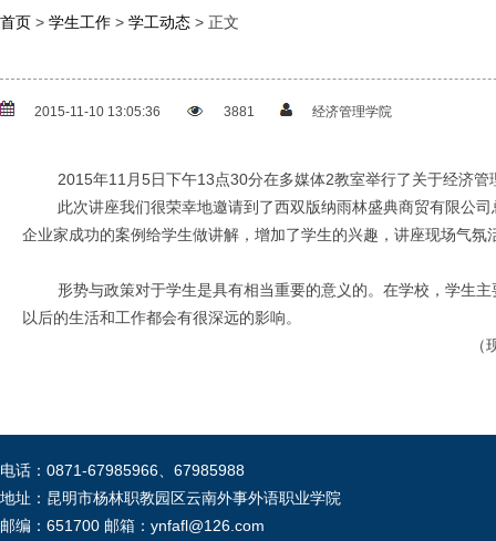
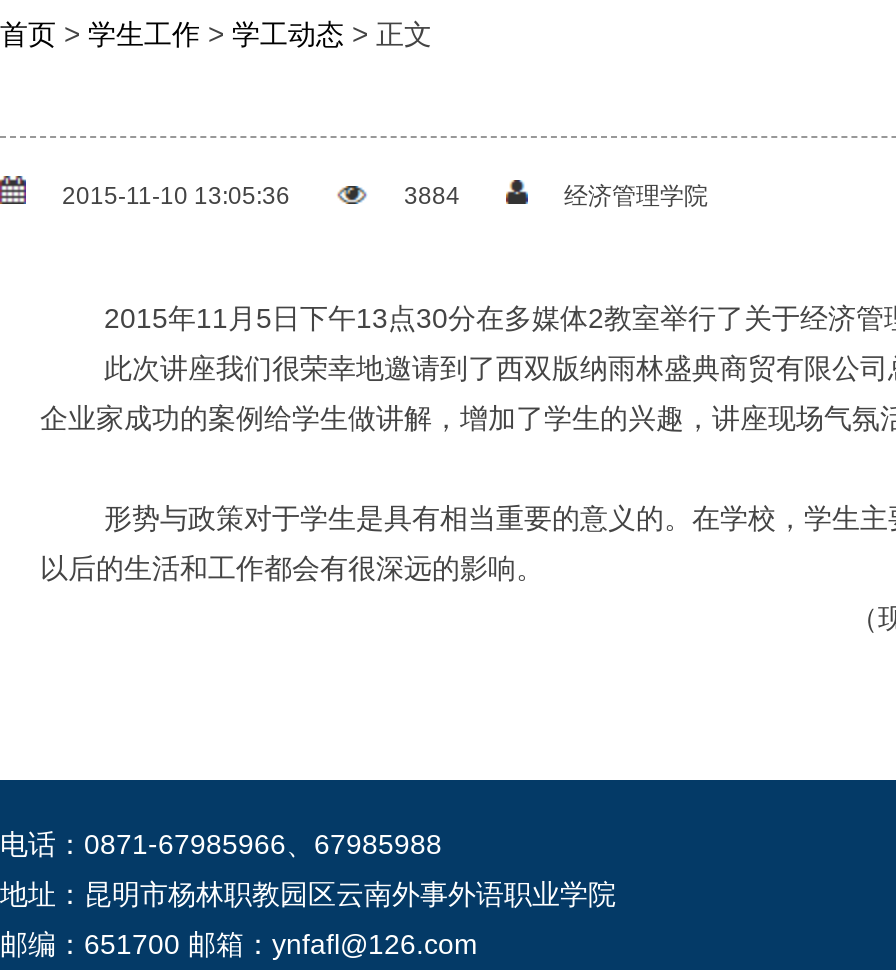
[224,104,255,119] 3881 -> [404,182,460,210] 3884

